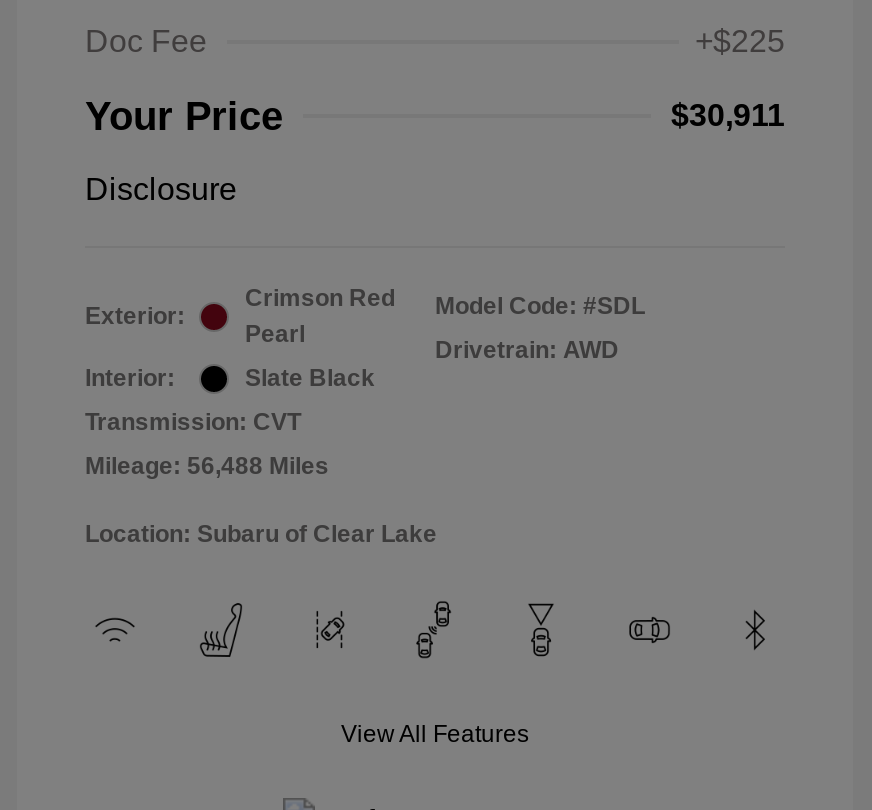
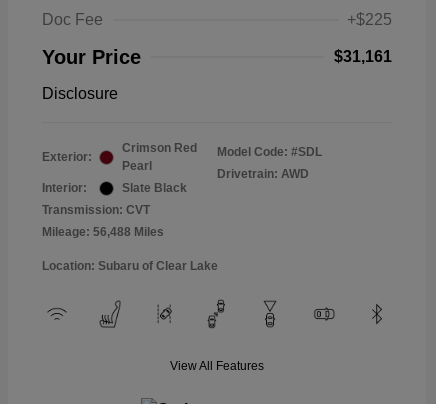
[671,98,785,132] $30,911 -> [334,48,392,65] $31,161

